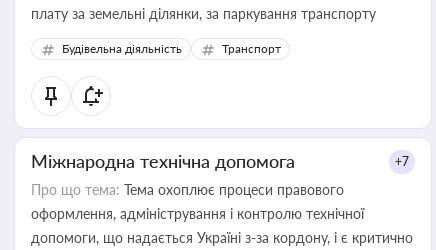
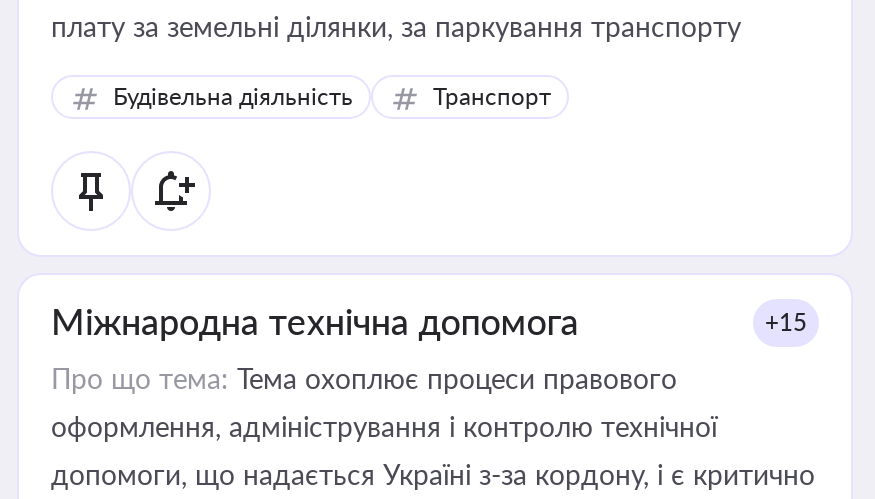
[395,154,409,169] +7 -> [765,307,807,337] +15

